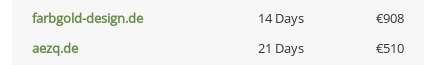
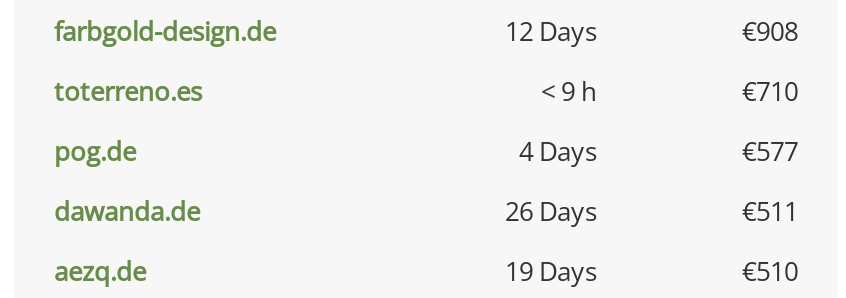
[257,9,303,27] 14 Days -> [505,13,597,49] 12 Days
none -> [54,73,798,229] toterreno.es | < 9 h | €710 | pog.de | 4 Days | €577 | dawanda.de | 26 Days | €511
[257,39,303,57] 21 Days -> [505,253,597,289] 19 Days

